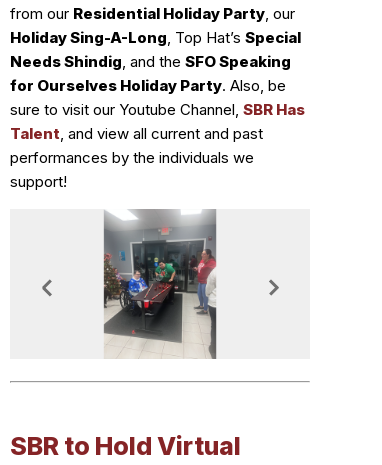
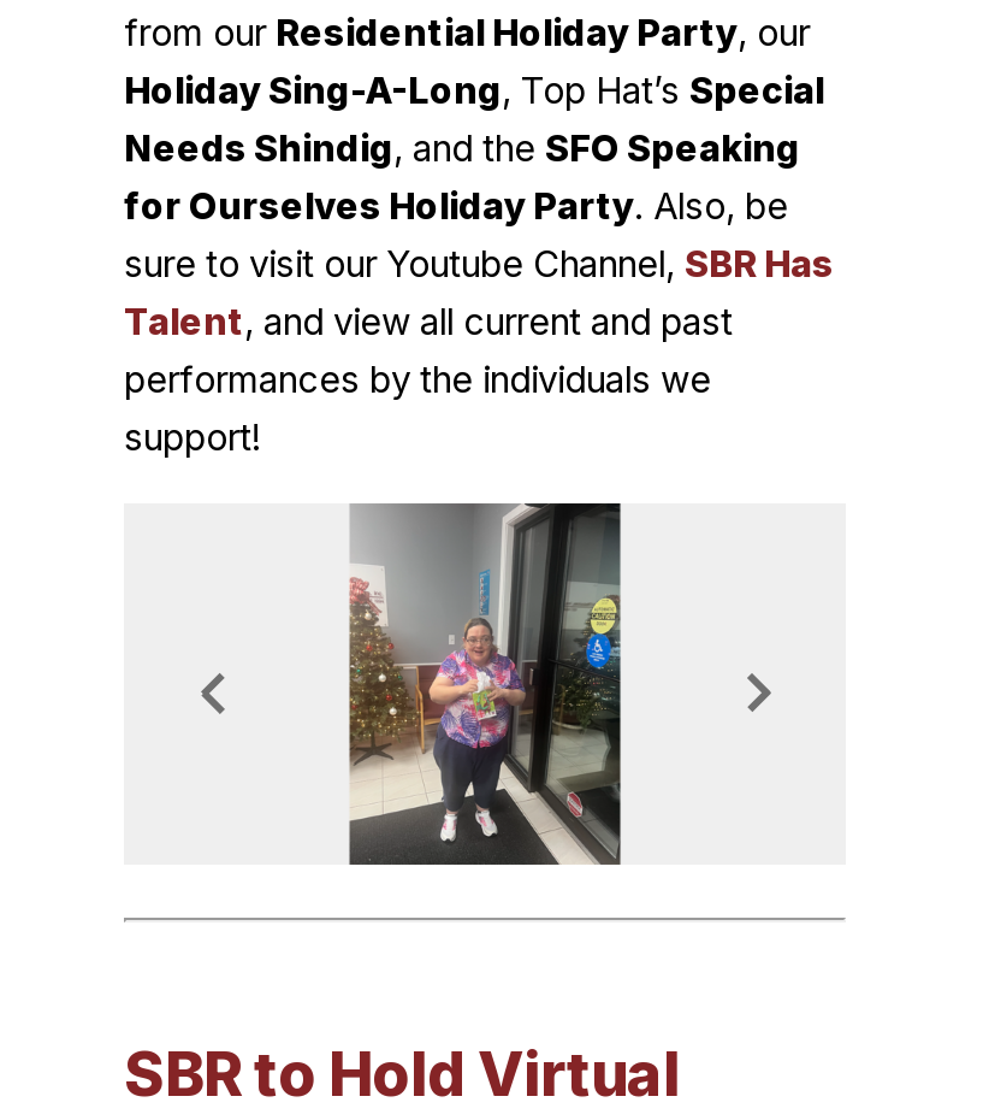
[103,209,217,359] [image] -> [348,501,622,867] [image]

